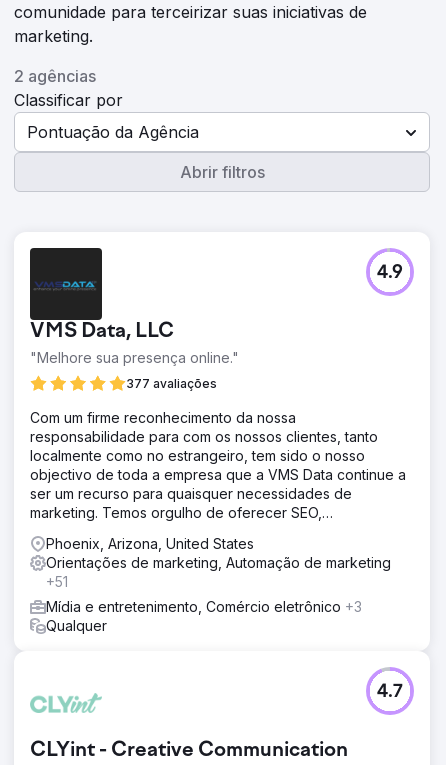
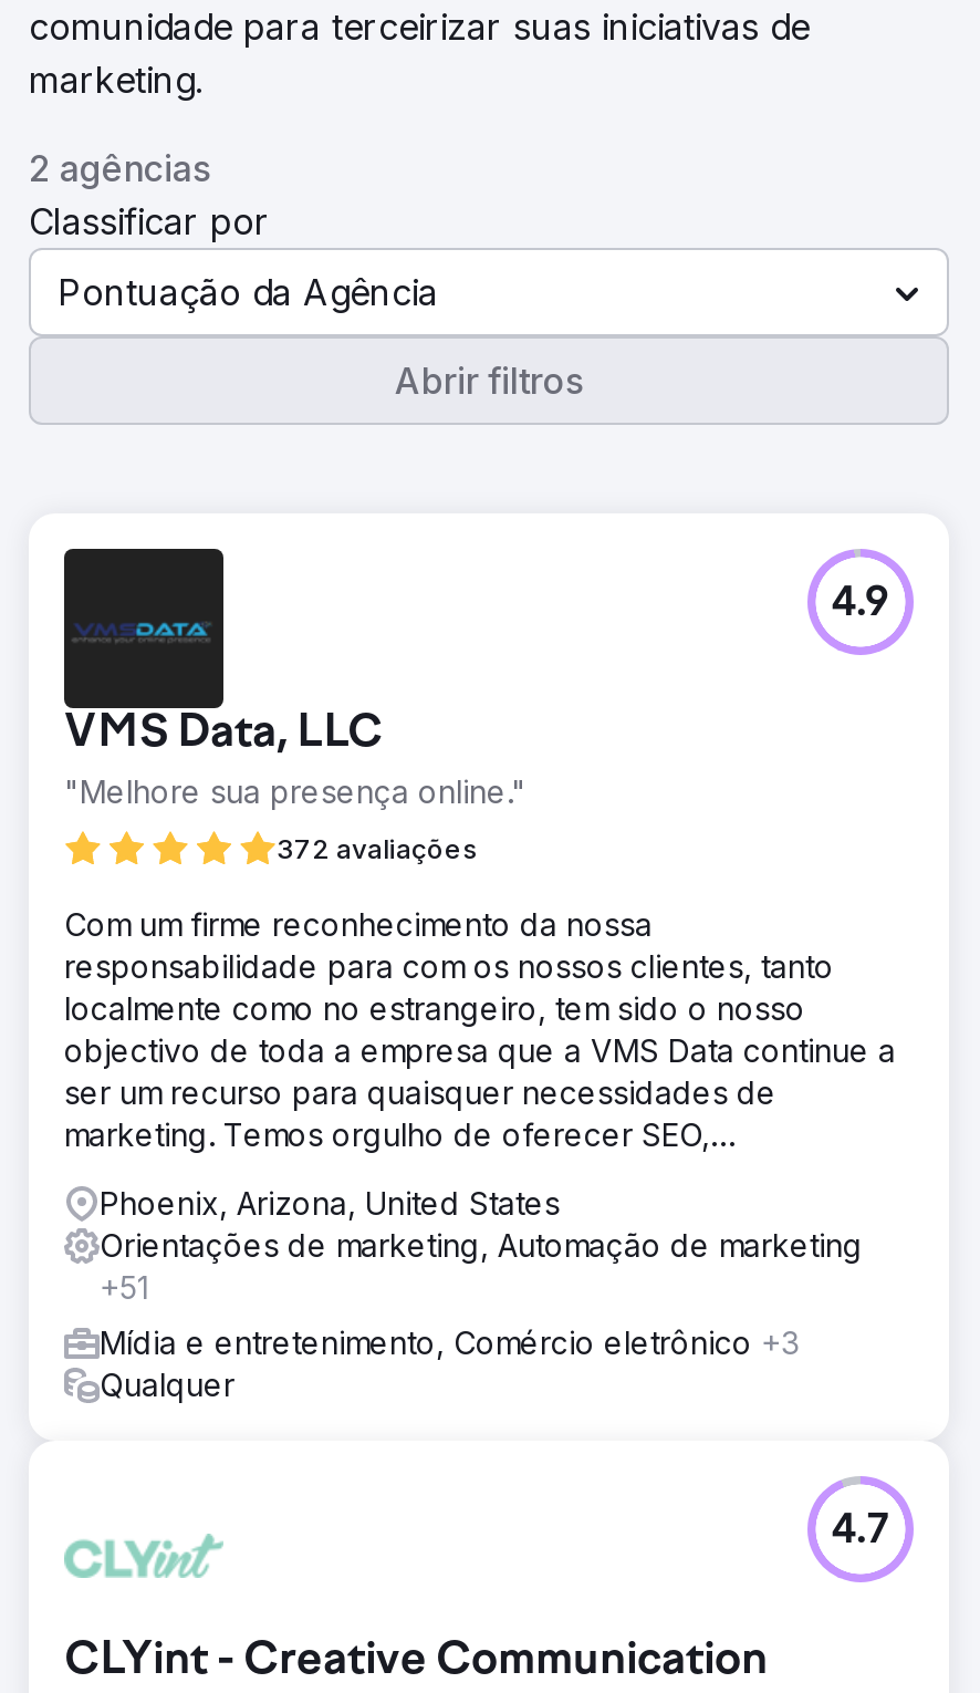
[126,376,217,391] 377 avaliações -> [277,832,478,865] 372 avaliações

